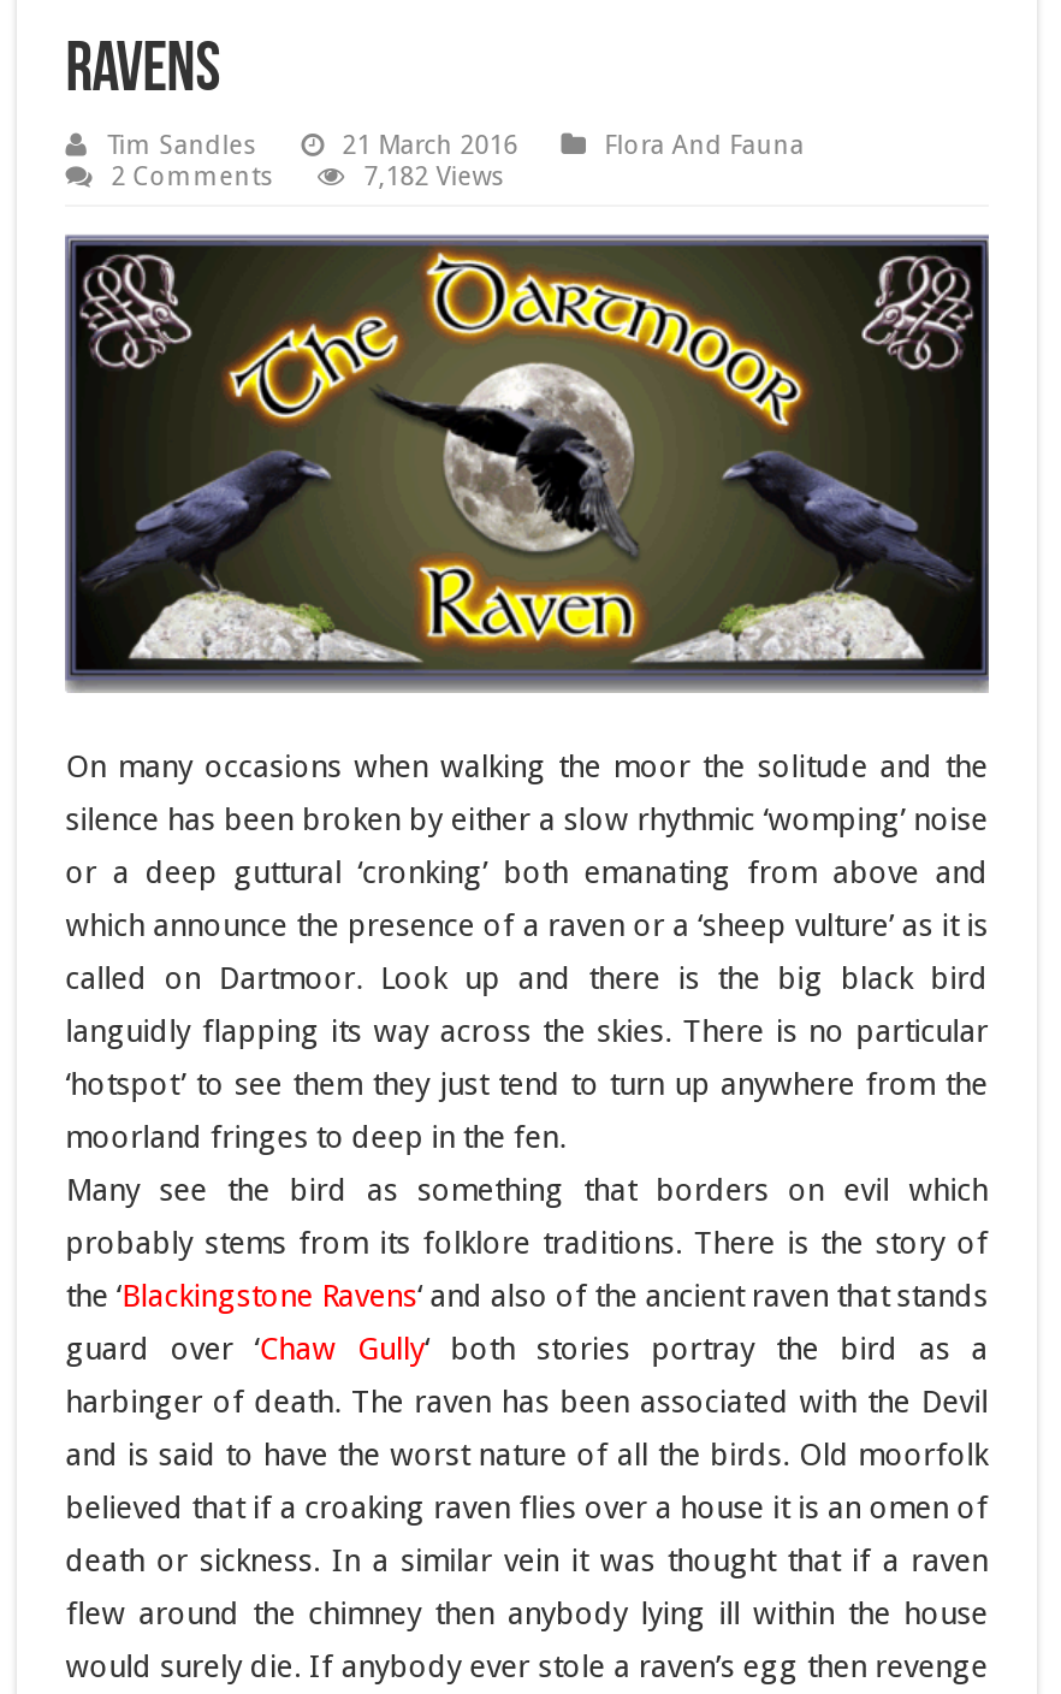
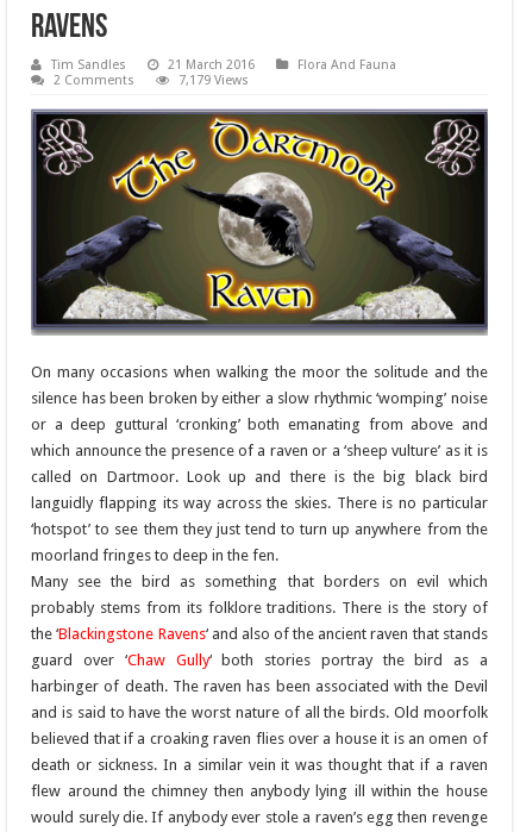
[364,161,506,192] 7,182 Views -> [179,72,249,88] 7,179 Views

